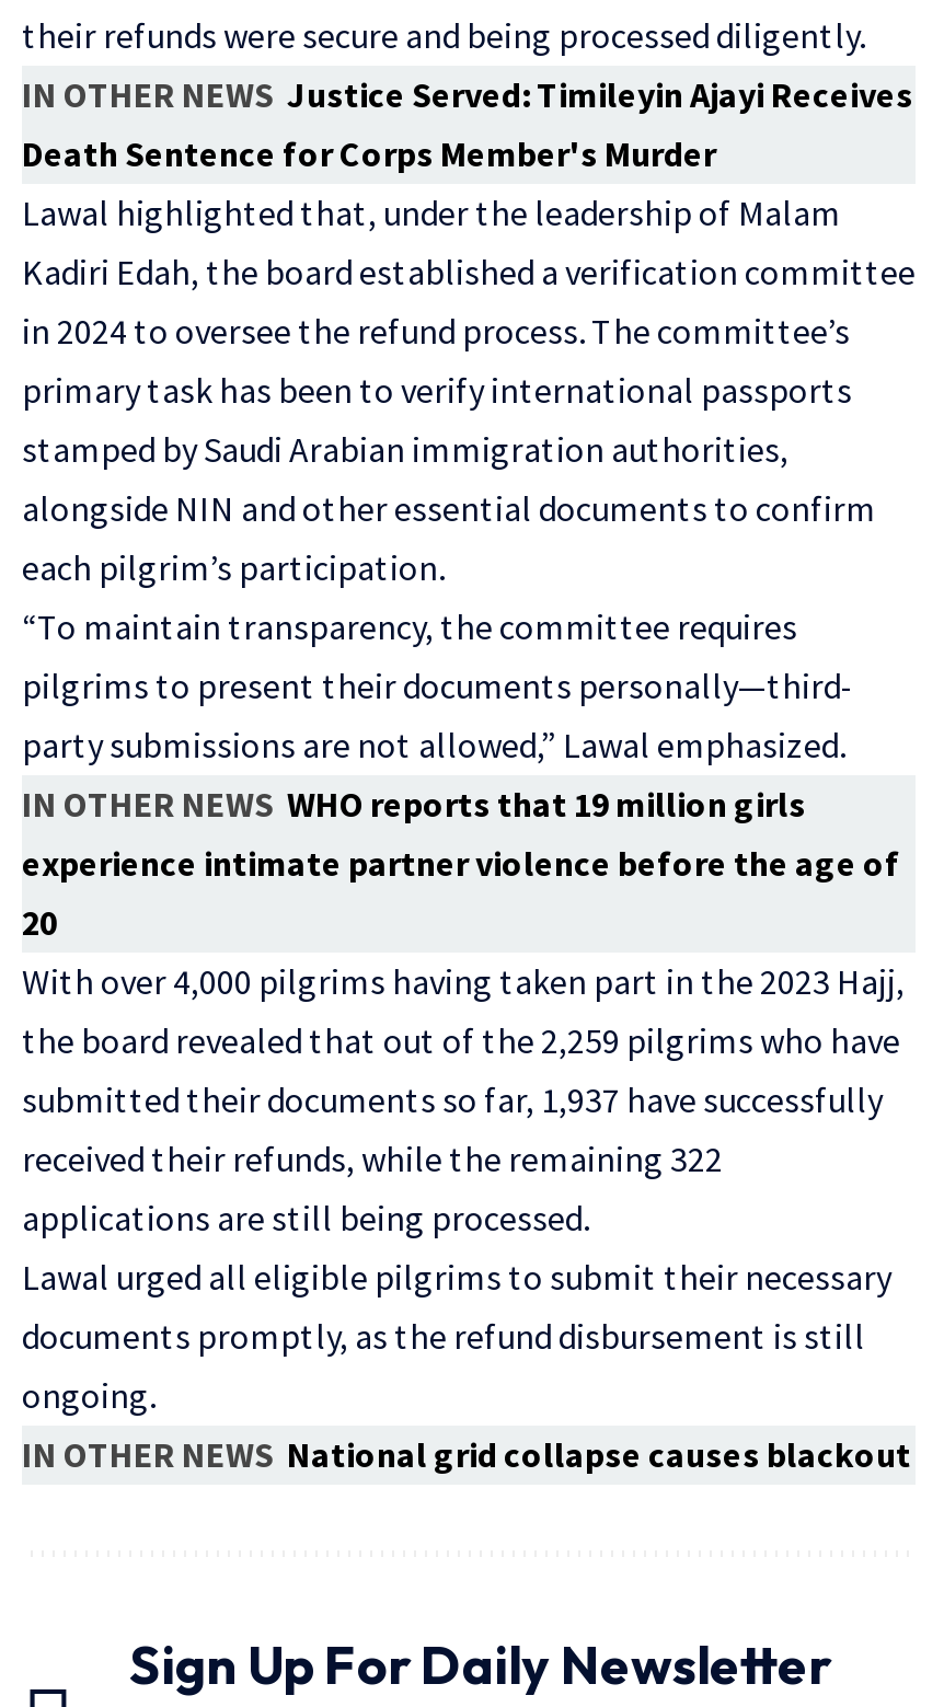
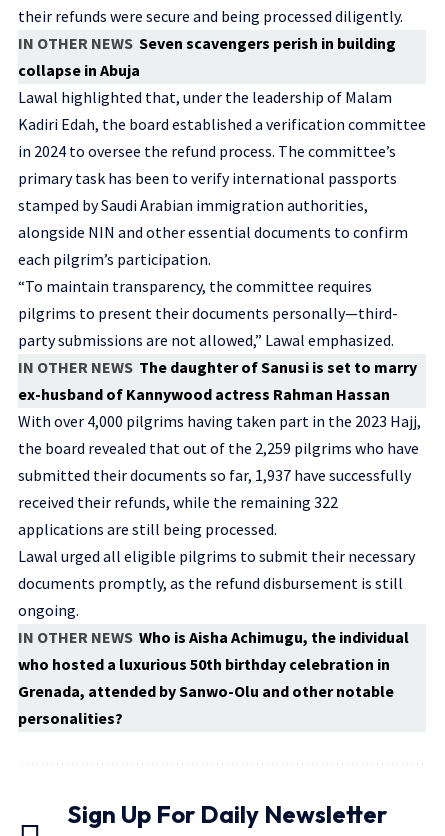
[22,71,913,174] IN OTHER NEWS Justice Served: Timileyin Ajayi Receives | Death Sentence for Corps Member's Murder -> [18,32,396,79] IN OTHER NEWS Seven scavengers perish in building | collapse in Abuja
[22,781,900,943] IN OTHER NEWS WHO reports that 19 million girls | experience intimate partner violence before the age of | 20 -> [18,356,417,403] IN OTHER NEWS The daughter of Sanusi is set to marry | ex-husband of Kannywood actress Rahman Hassan
moved [22,958,905,1416] -> [18,410,421,619]: With over 4,000 pilgrims having taken part in the 2023 Hajj, | the board revealed that out of the 2,259 pilgrims who have | submitted their documents so far, 1,937 have successfully | received their refunds, while the remaining 322 | applications are still being processed. | Lawal urged all eligible pilgrims to submit their necessary | documents promptly, as the refund disbursement is still | ongoing.
[22,1431,911,1475] IN OTHER NEWS National grid collapse causes blackout -> [18,626,409,727] IN OTHER NEWS Who is Aisha Achimugu, the individual | who hosted a luxurious 50th birthday celebration in | Grenada, attended by Sanwo-Olu and other notable | personalities?

